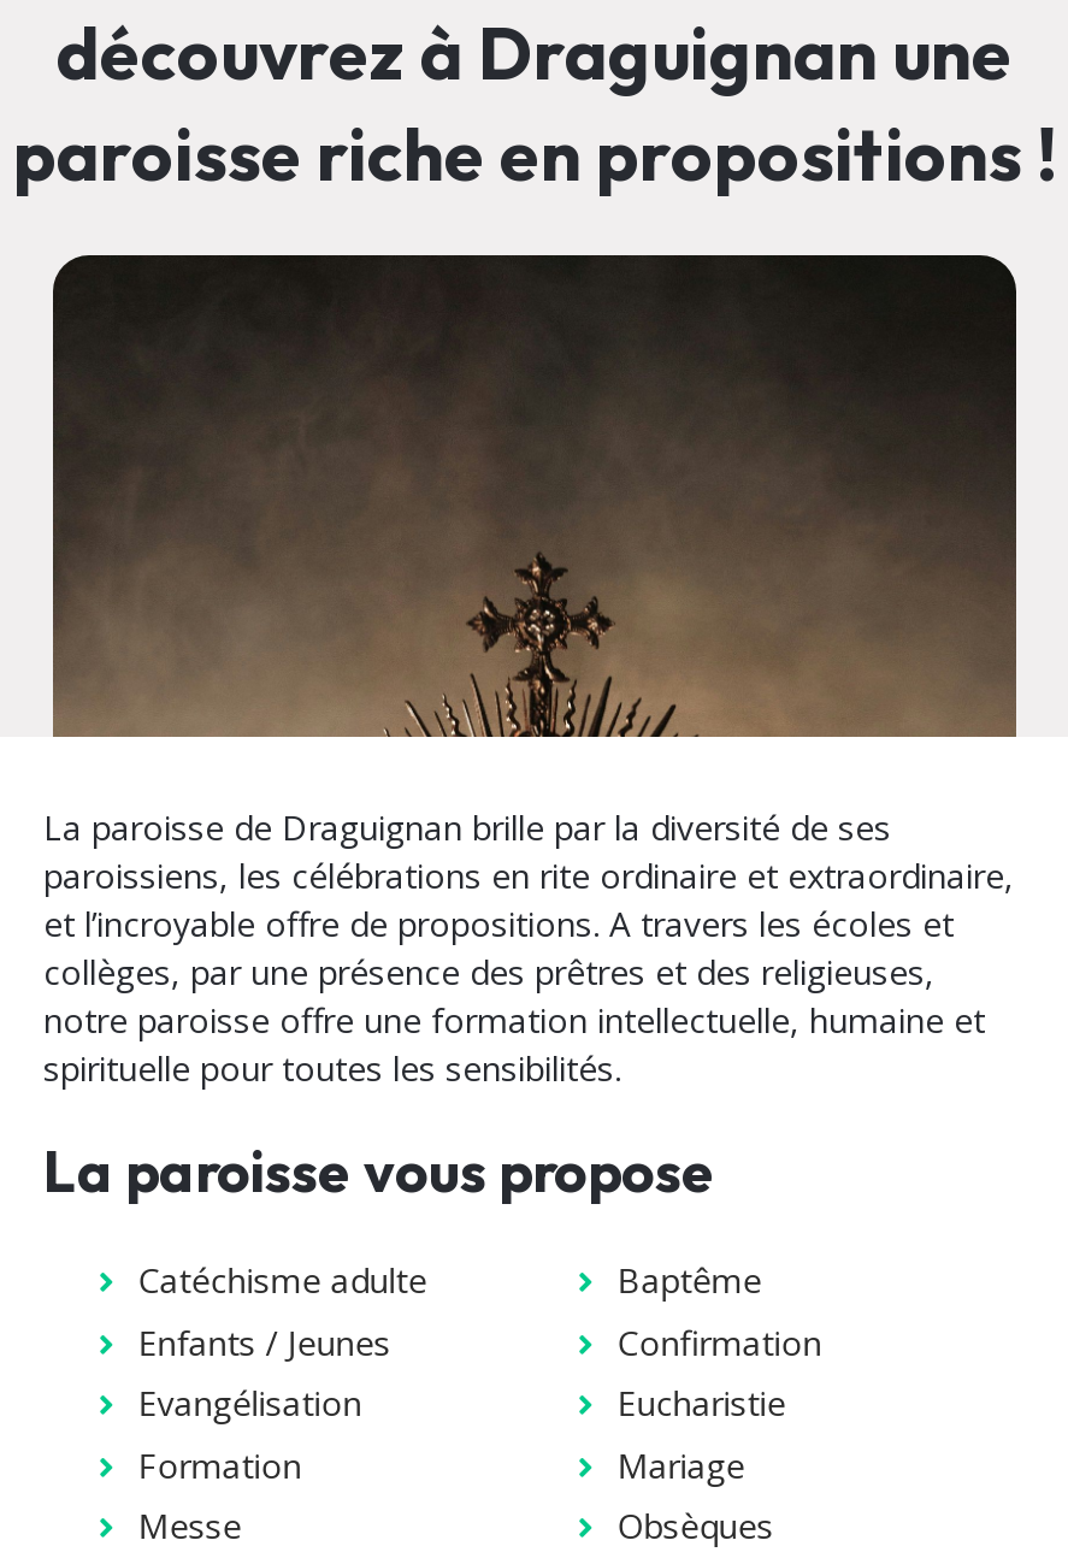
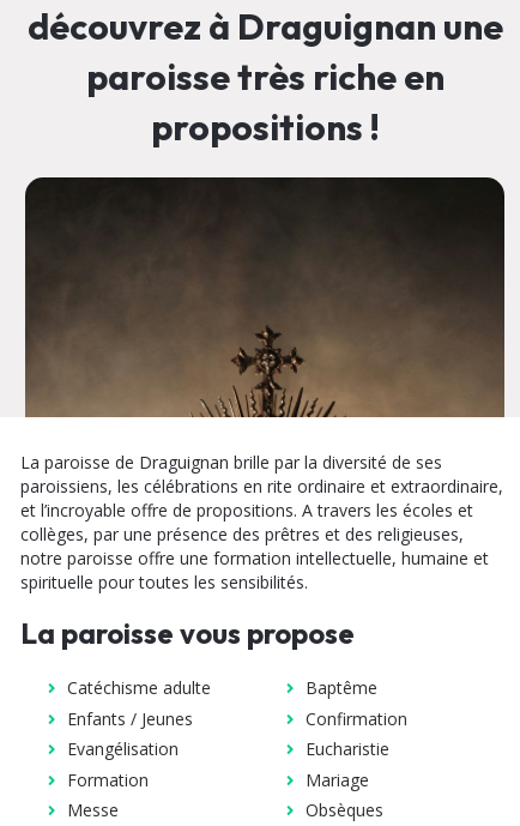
[13,109,1056,201] paroisse riche en propositions ! -> [86,54,444,150] paroisse très riche en | propositions !

